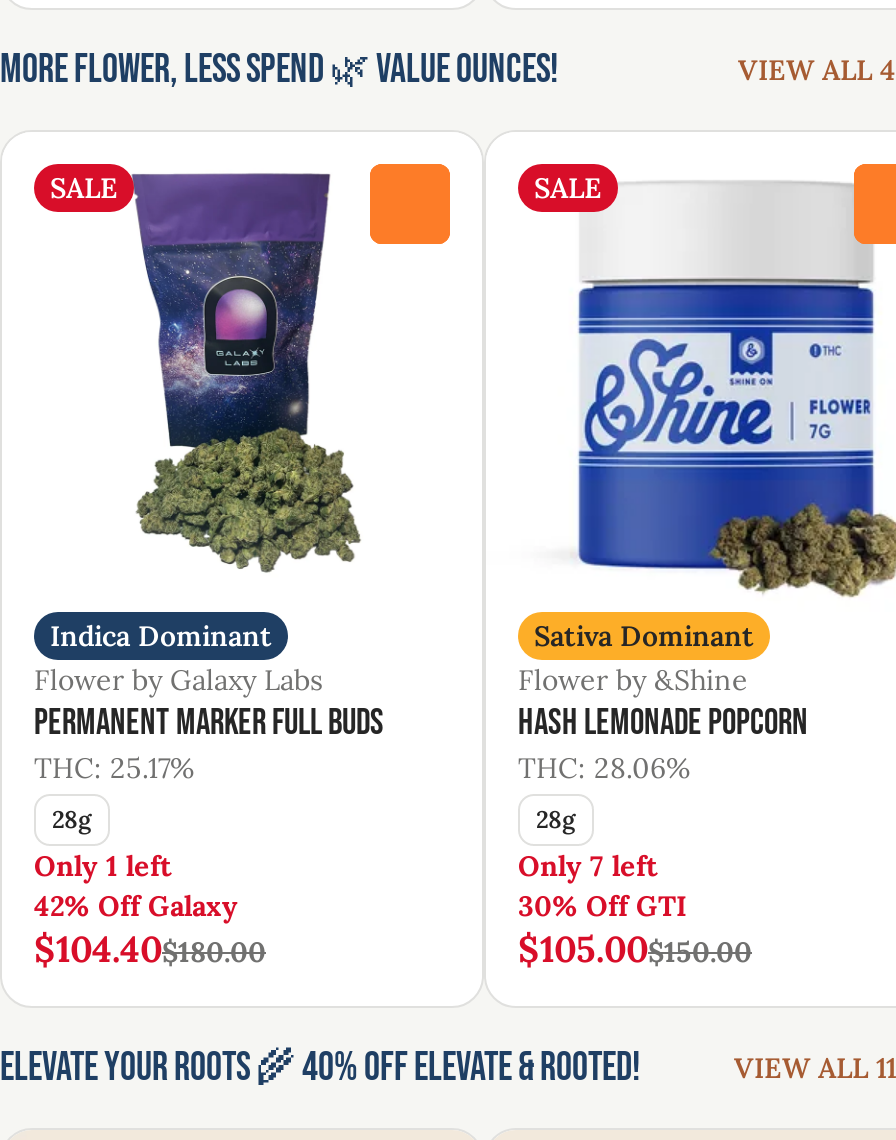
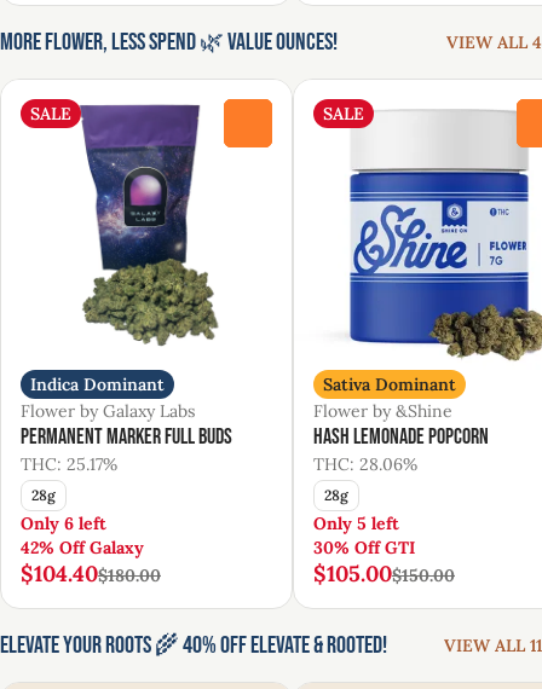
[34,848,172,884] Only 1 left -> [21,513,106,534] Only 6 left
[518,848,658,884] Only 7 left -> [313,513,399,534] Only 5 left

